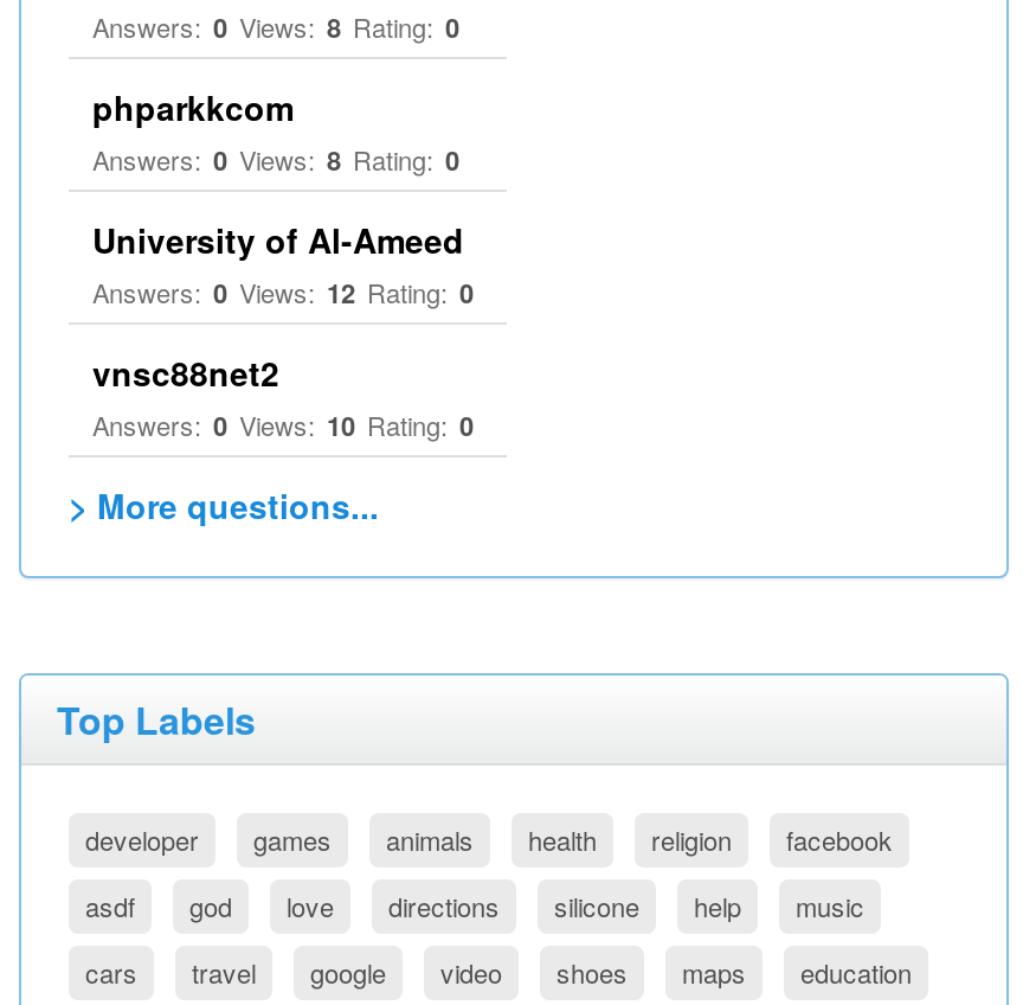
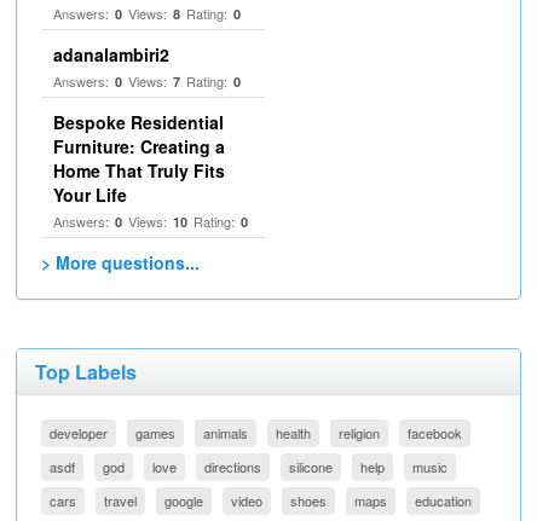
[92,83,474,396] phparkkcom | Answers: 0 Views: 8 Rating: 0 | University of Al-Ameed | Answers: 0 Views: 12 Rating: 0 | vnsc88net2 -> [53,42,241,207] adanalambiri2 | Answers: 0 Views: 7 Rating: 0 | Bespoke Residential | Furniture: Creating a | Home That Truly Fits | Your Life

